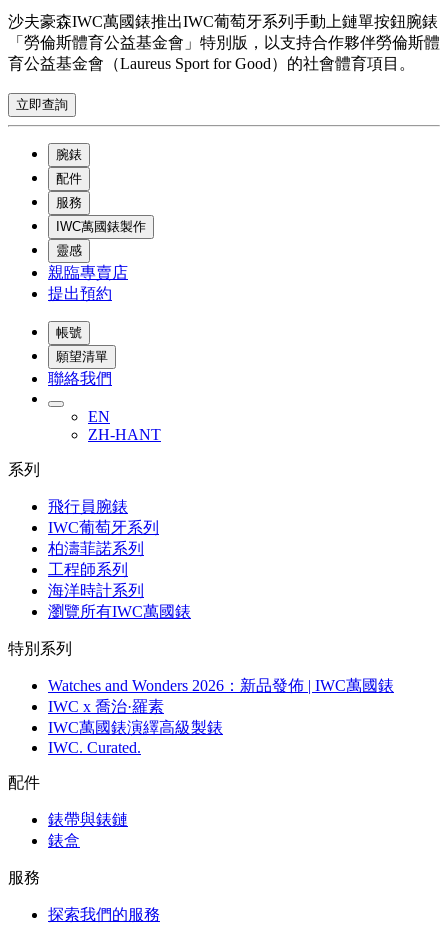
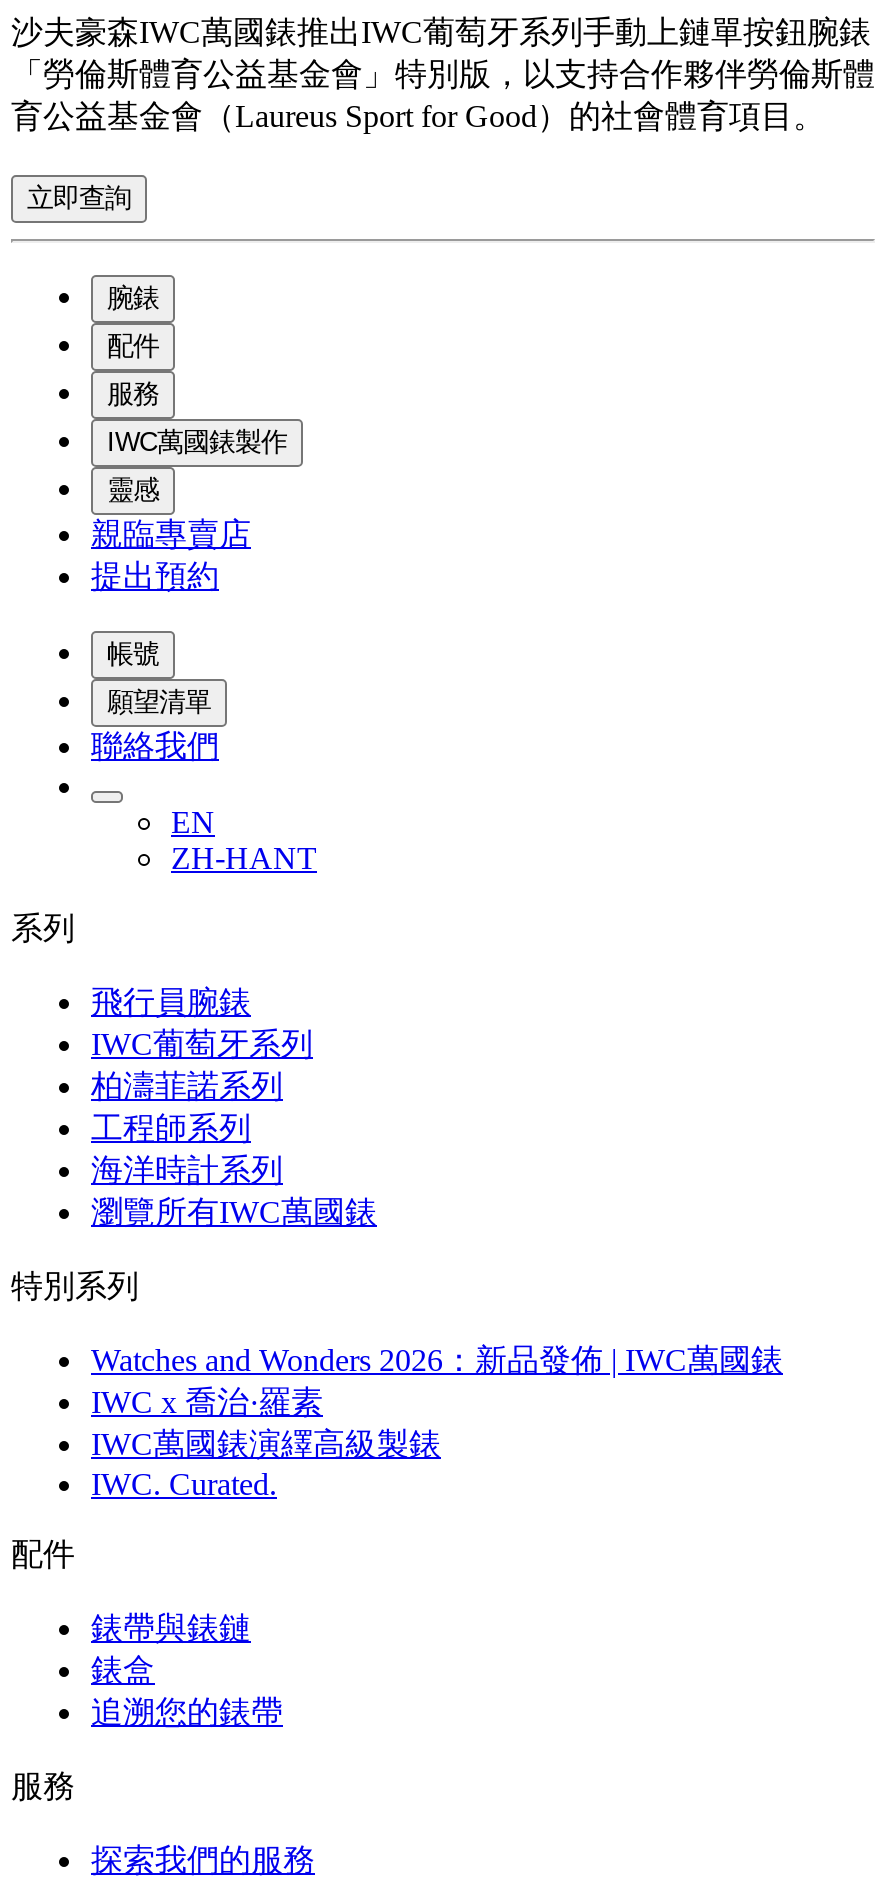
none -> [91,1695,283,1729] 追溯您的錶帶

